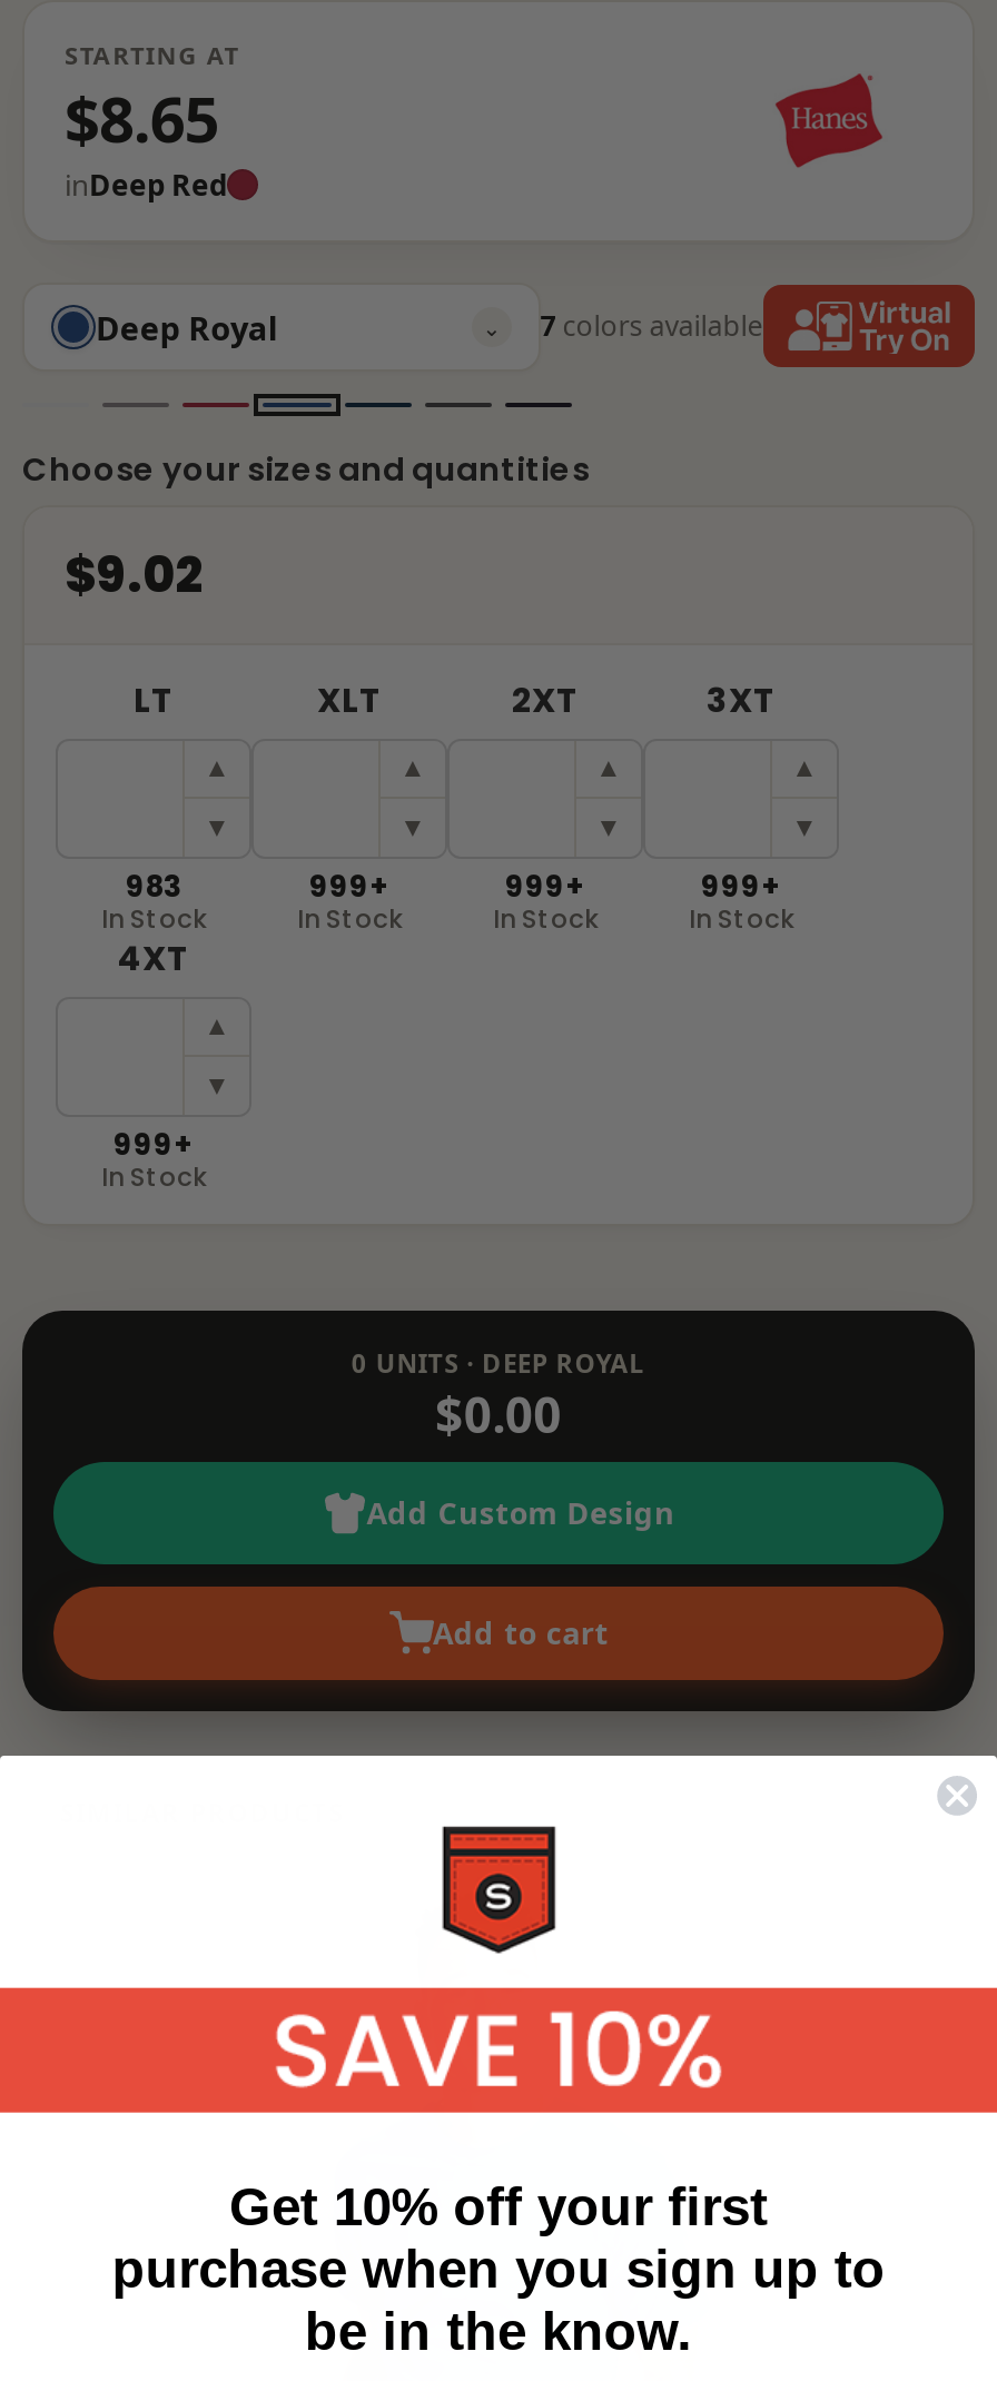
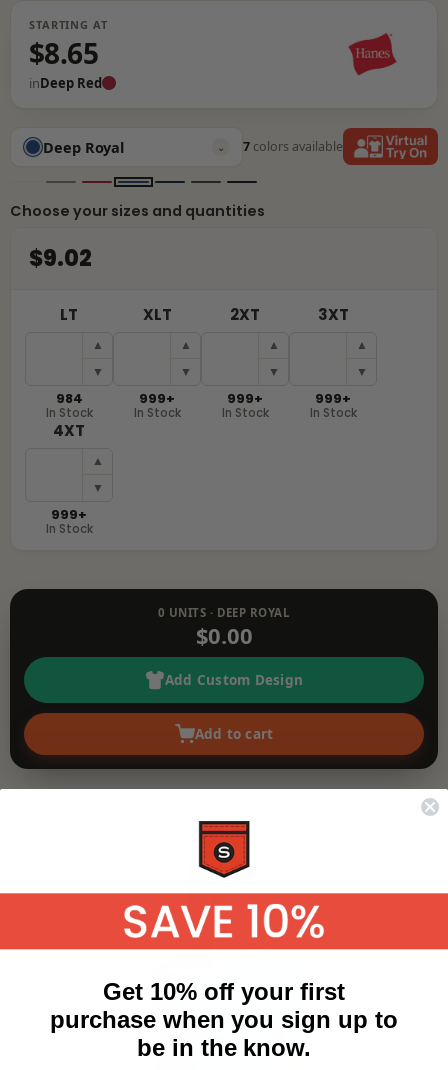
[126,865,181,907] 983 -> [55,389,82,408] 984

